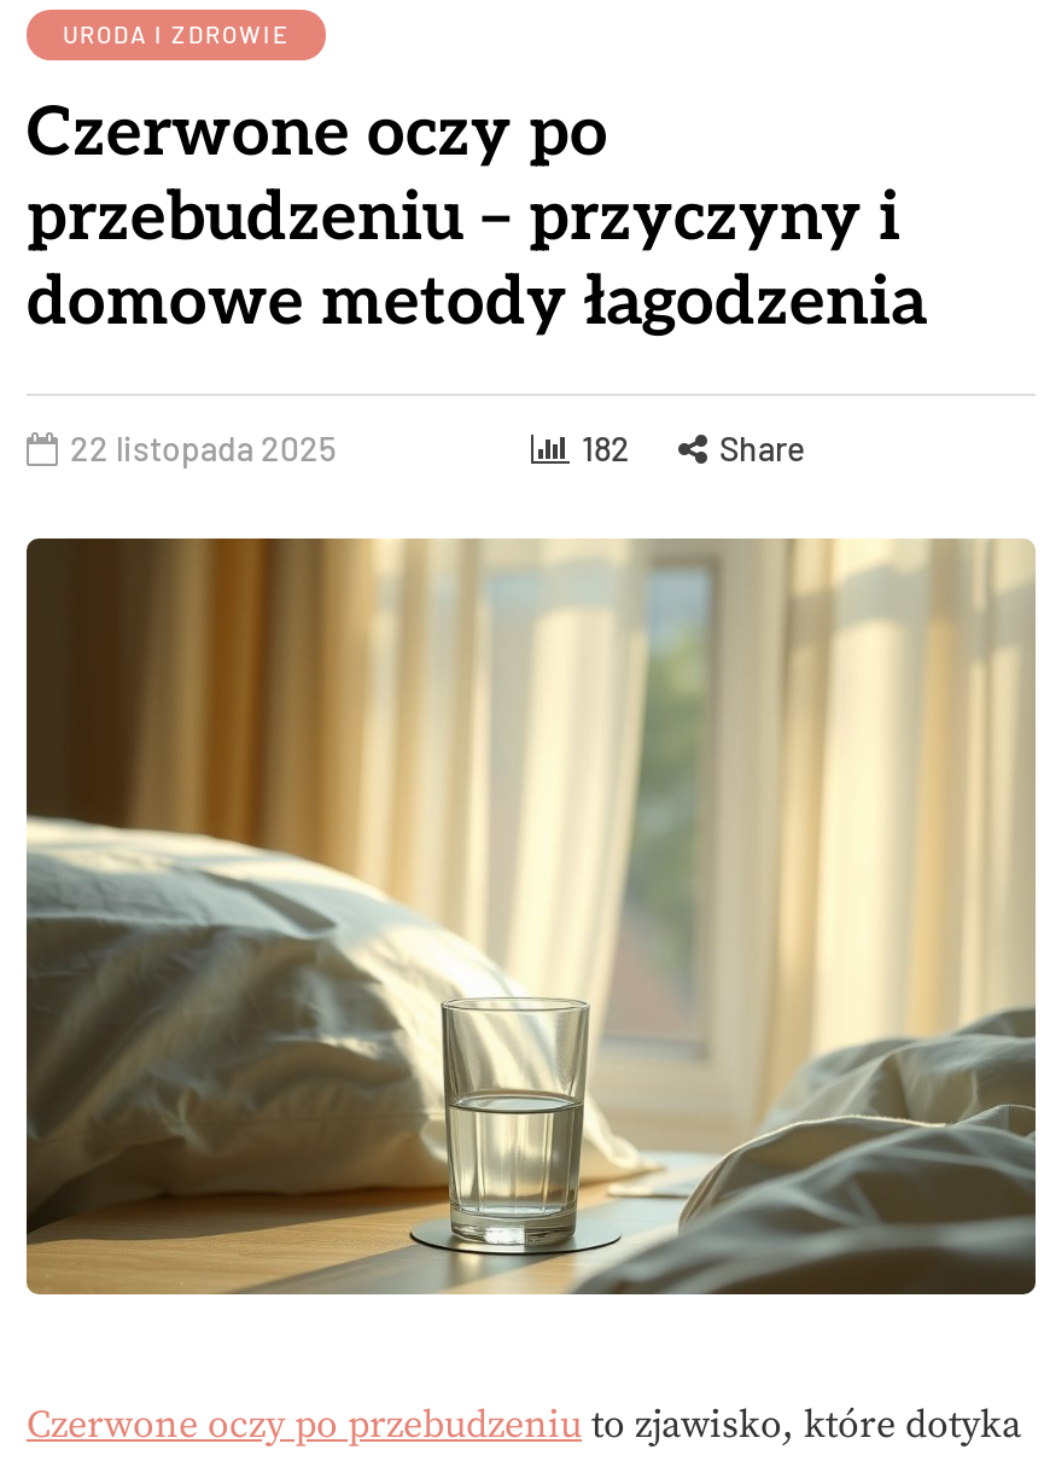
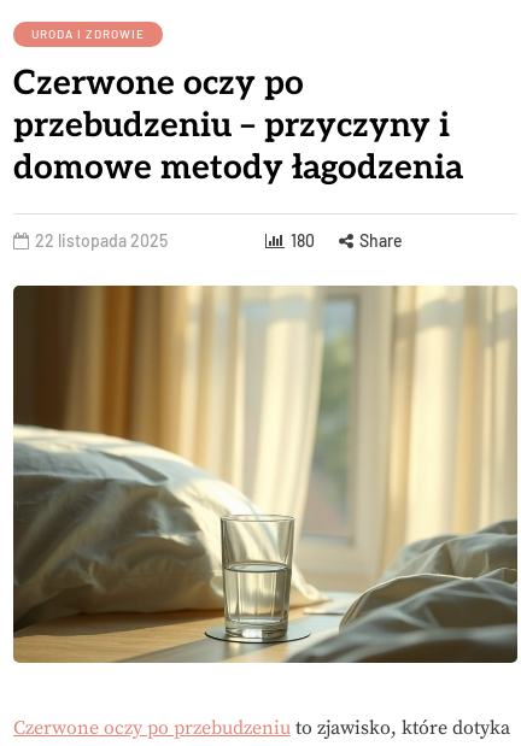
[582,427,630,468] 182 -> [291,230,315,251] 180

